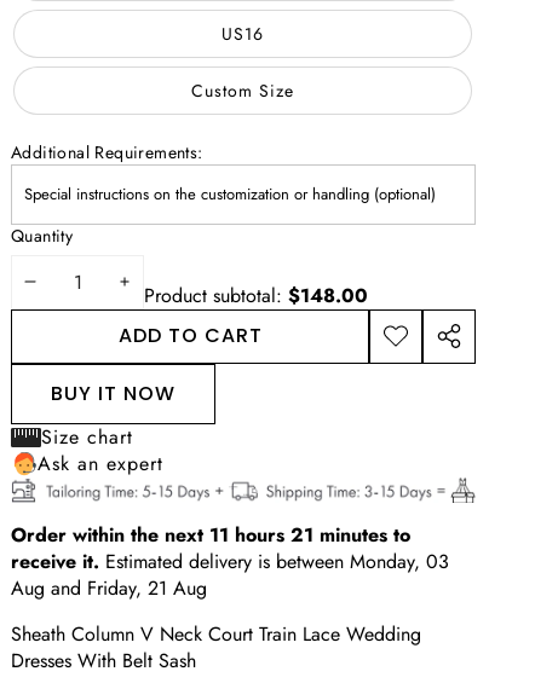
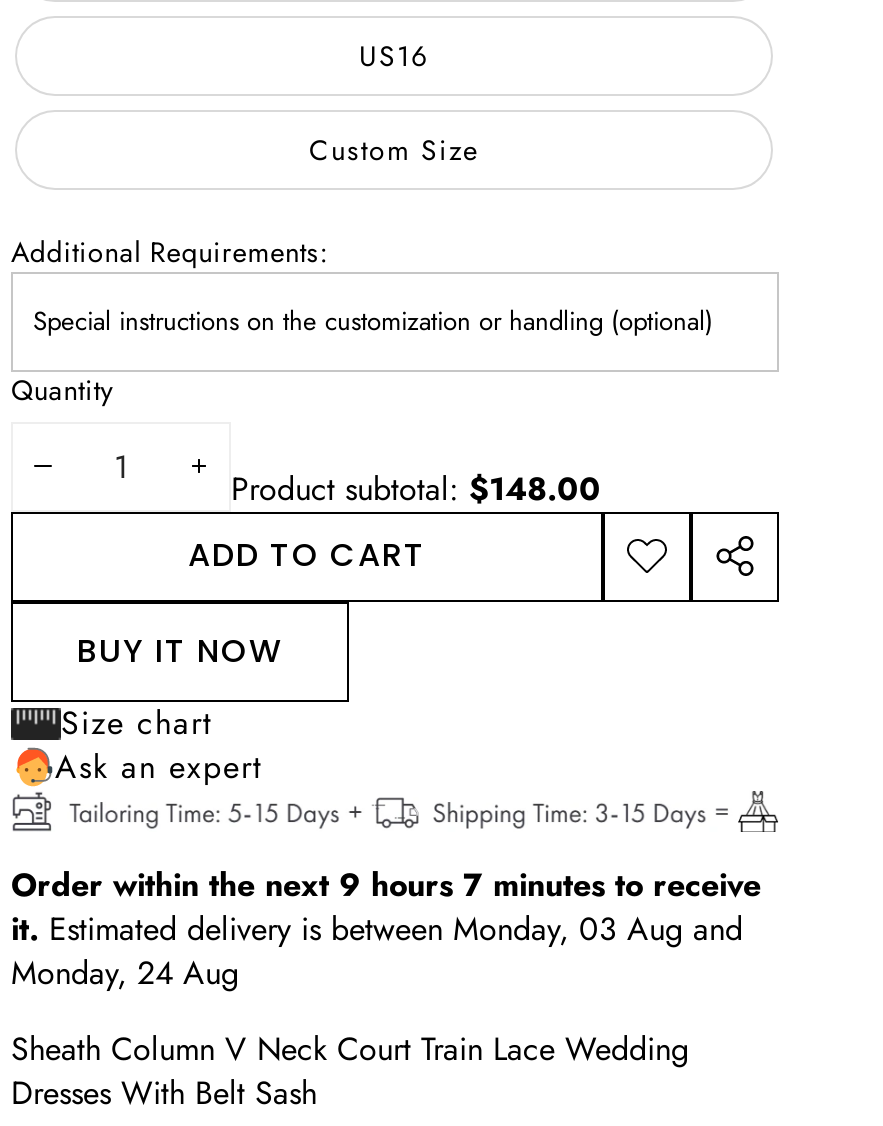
[11,522,449,603] Order within the next 11 hours 21 minutes to | receive it. Estimated delivery is between Monday, 03 | Aug and Friday, 21 Aug -> [11,863,761,997] Order within the next 9 hours 7 minutes to receive | it. Estimated delivery is between Monday, 03 Aug and | Monday, 24 Aug

